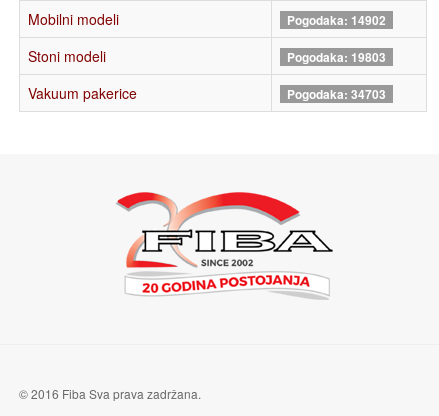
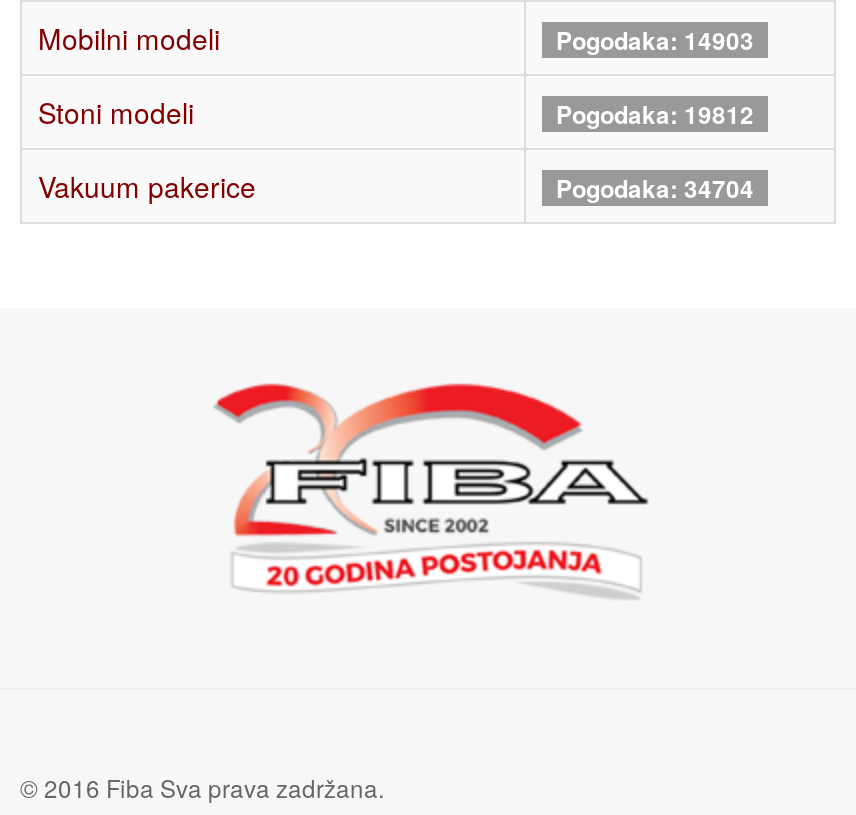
[287,11,386,29] Pogodaka: 14902 -> [556,22,754,58] Pogodaka: 14903
[287,48,386,66] Pogodaka: 19803 -> [556,96,754,132] Pogodaka: 19812
[287,85,386,103] Pogodaka: 34703 -> [556,170,754,206] Pogodaka: 34704

